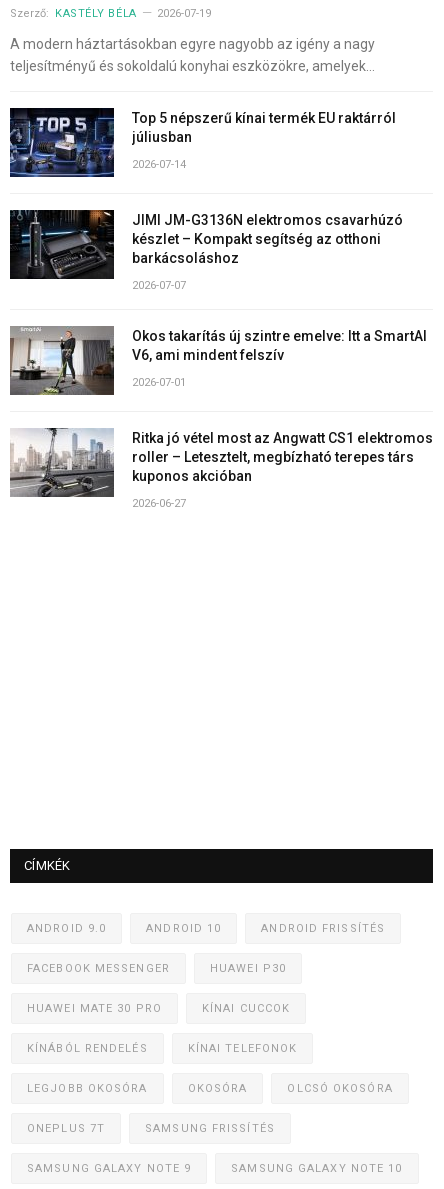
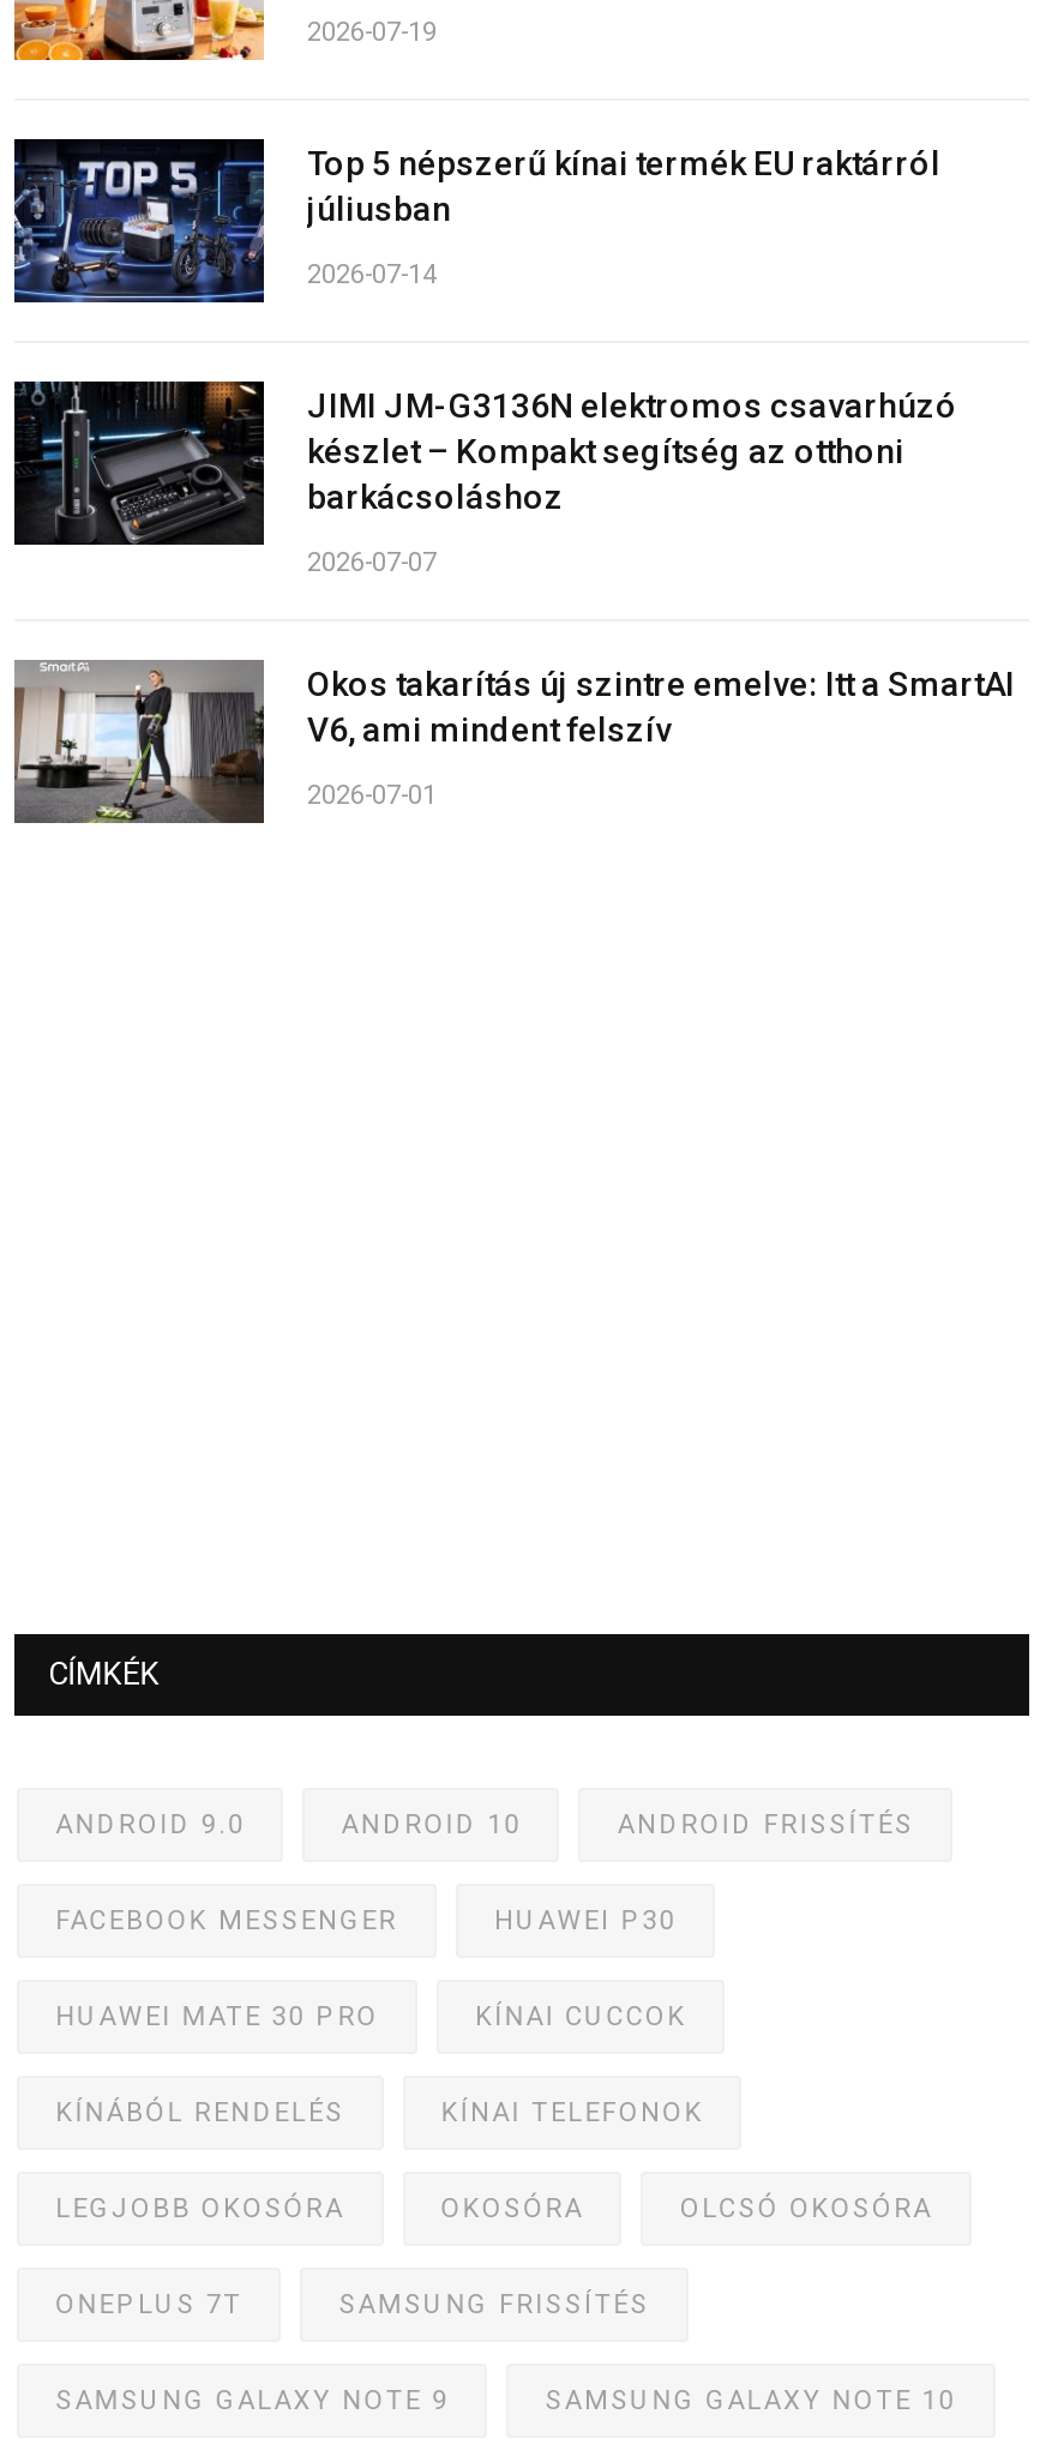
[10,7,137,20] Szerző: KASTÉLY BÉLA -> none
[10,36,375,74] A modern háztartásokban egyre nagyobb az igény a nagy | teljesítményű és sokoldalú konyhai eszközökre, amelyek… -> none
[10,427,433,510] [image] | Ritka jó vétel most az Angwatt CS1 elektromos | roller – Letesztelt, megbízható terepes társ | kuponos akcióban | 2026-06-27 -> none

